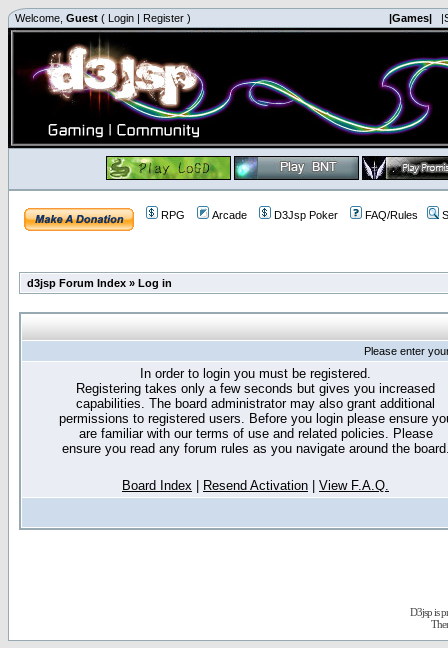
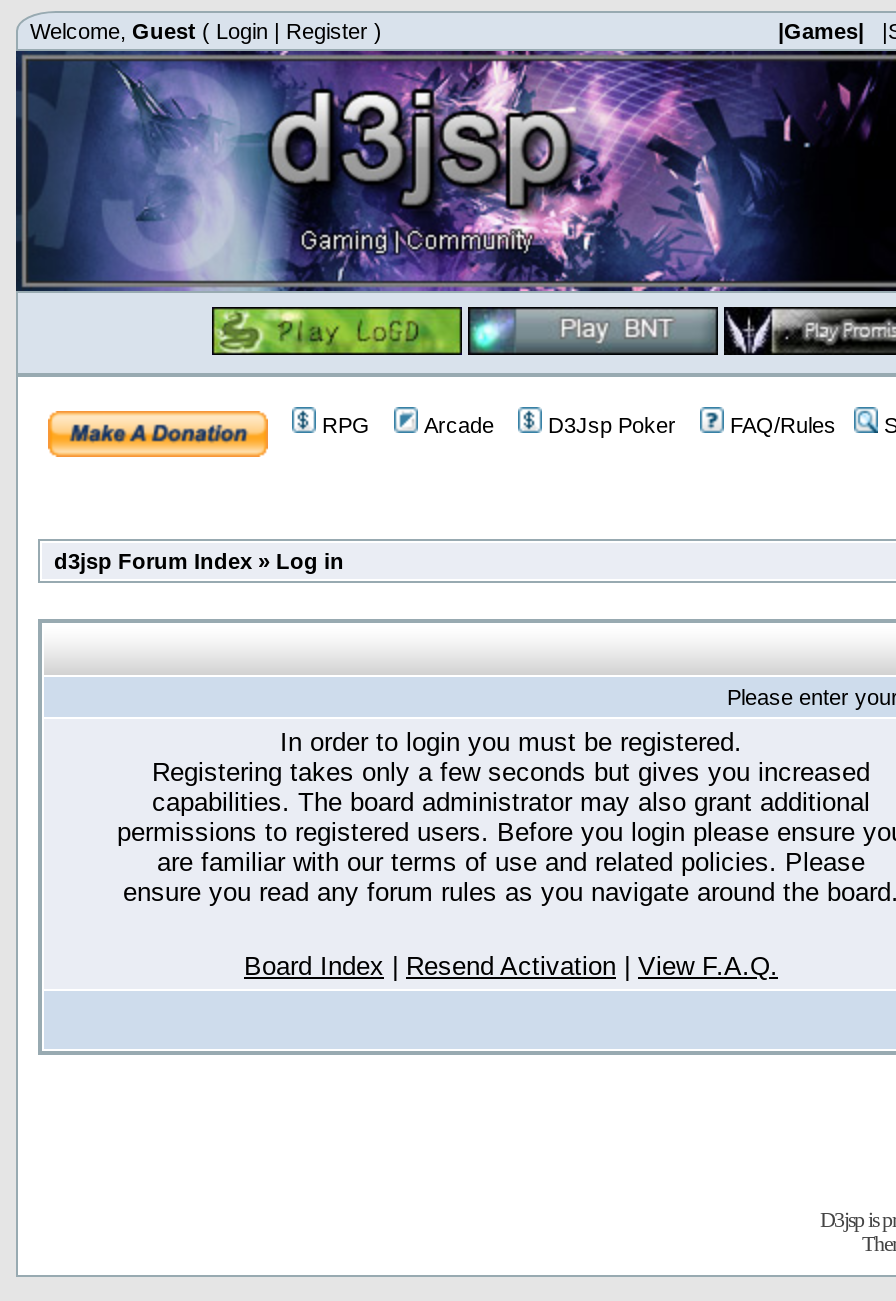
[8,27,445,149] [image] -> [16,49,890,293] [image]

